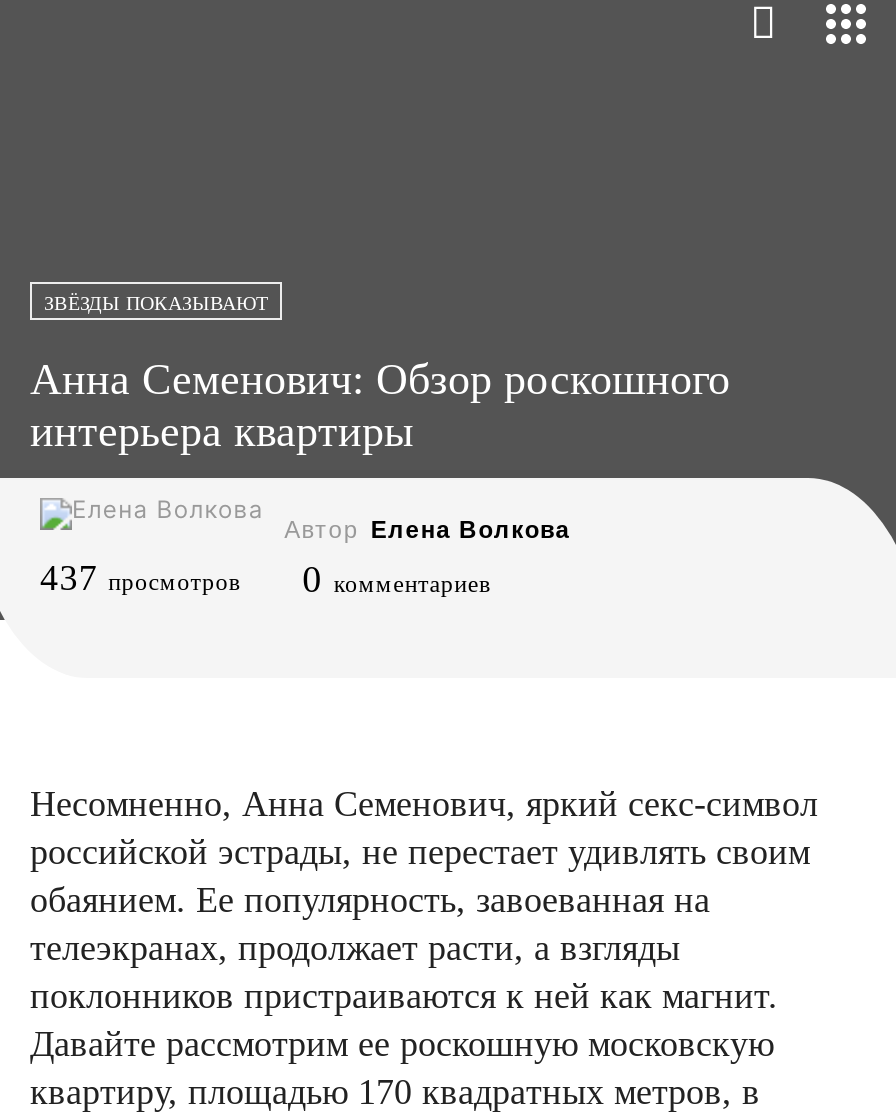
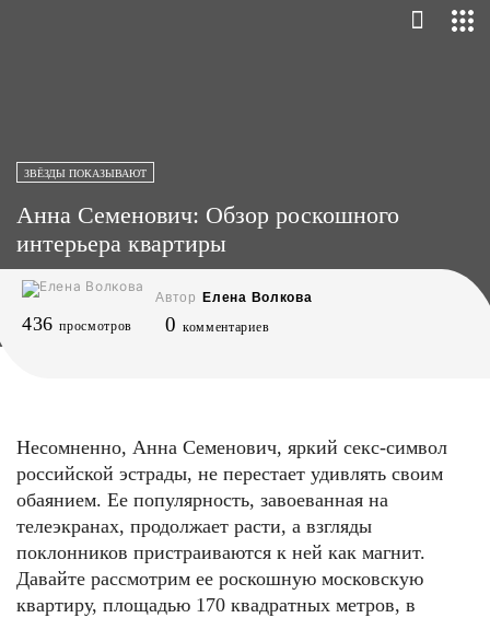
[40,558,492,600] 437 просмотров 0 комментариев -> [22,313,269,336] 436 просмотров 0 комментариев

